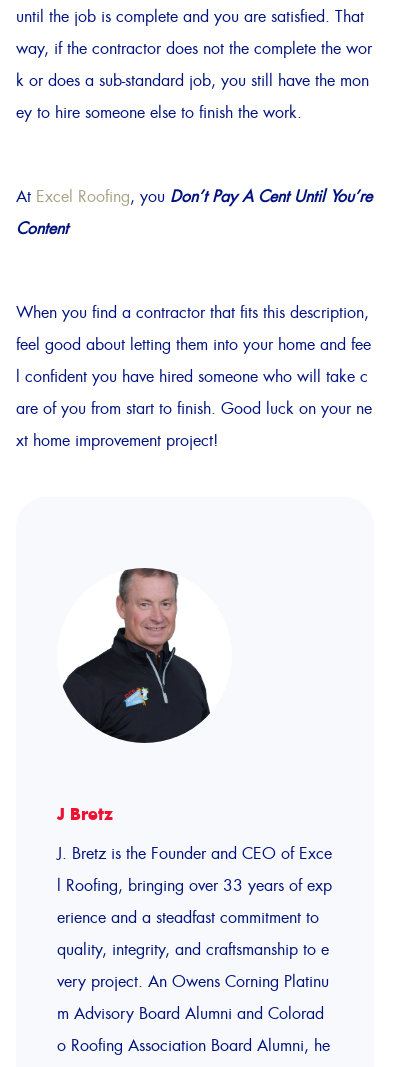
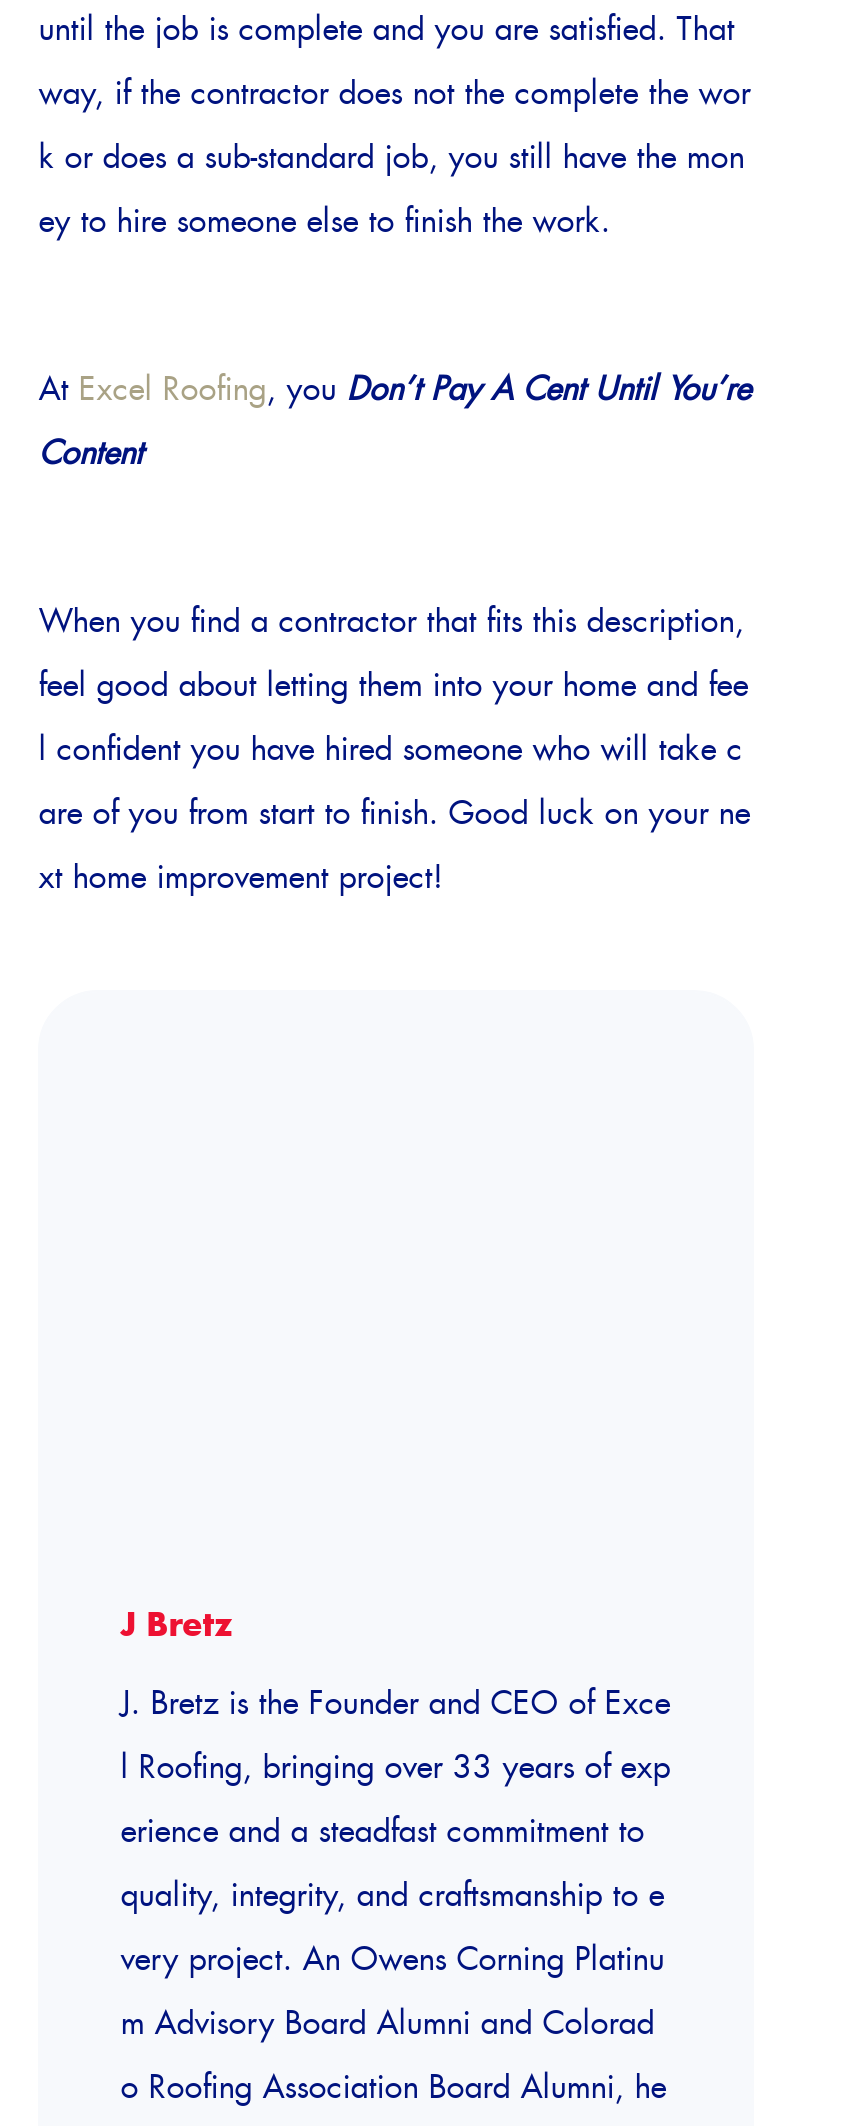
[62,567,211,744] [image] -> none

